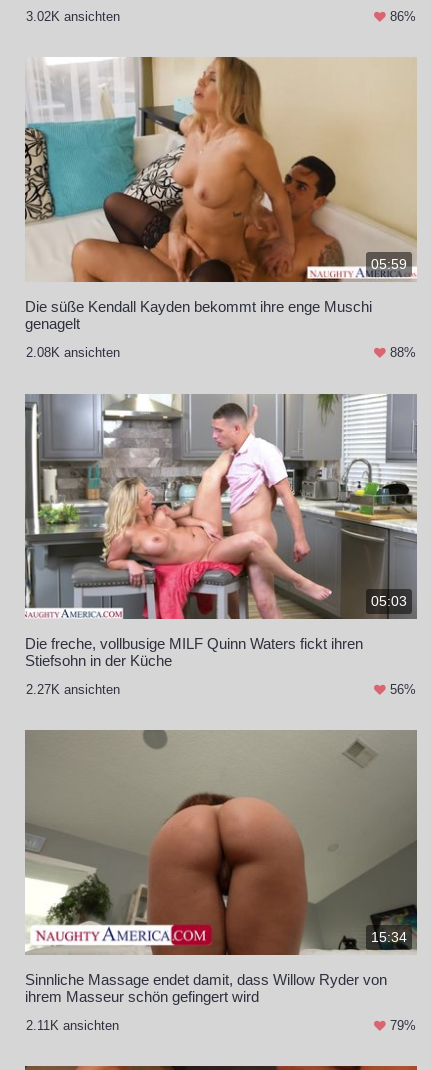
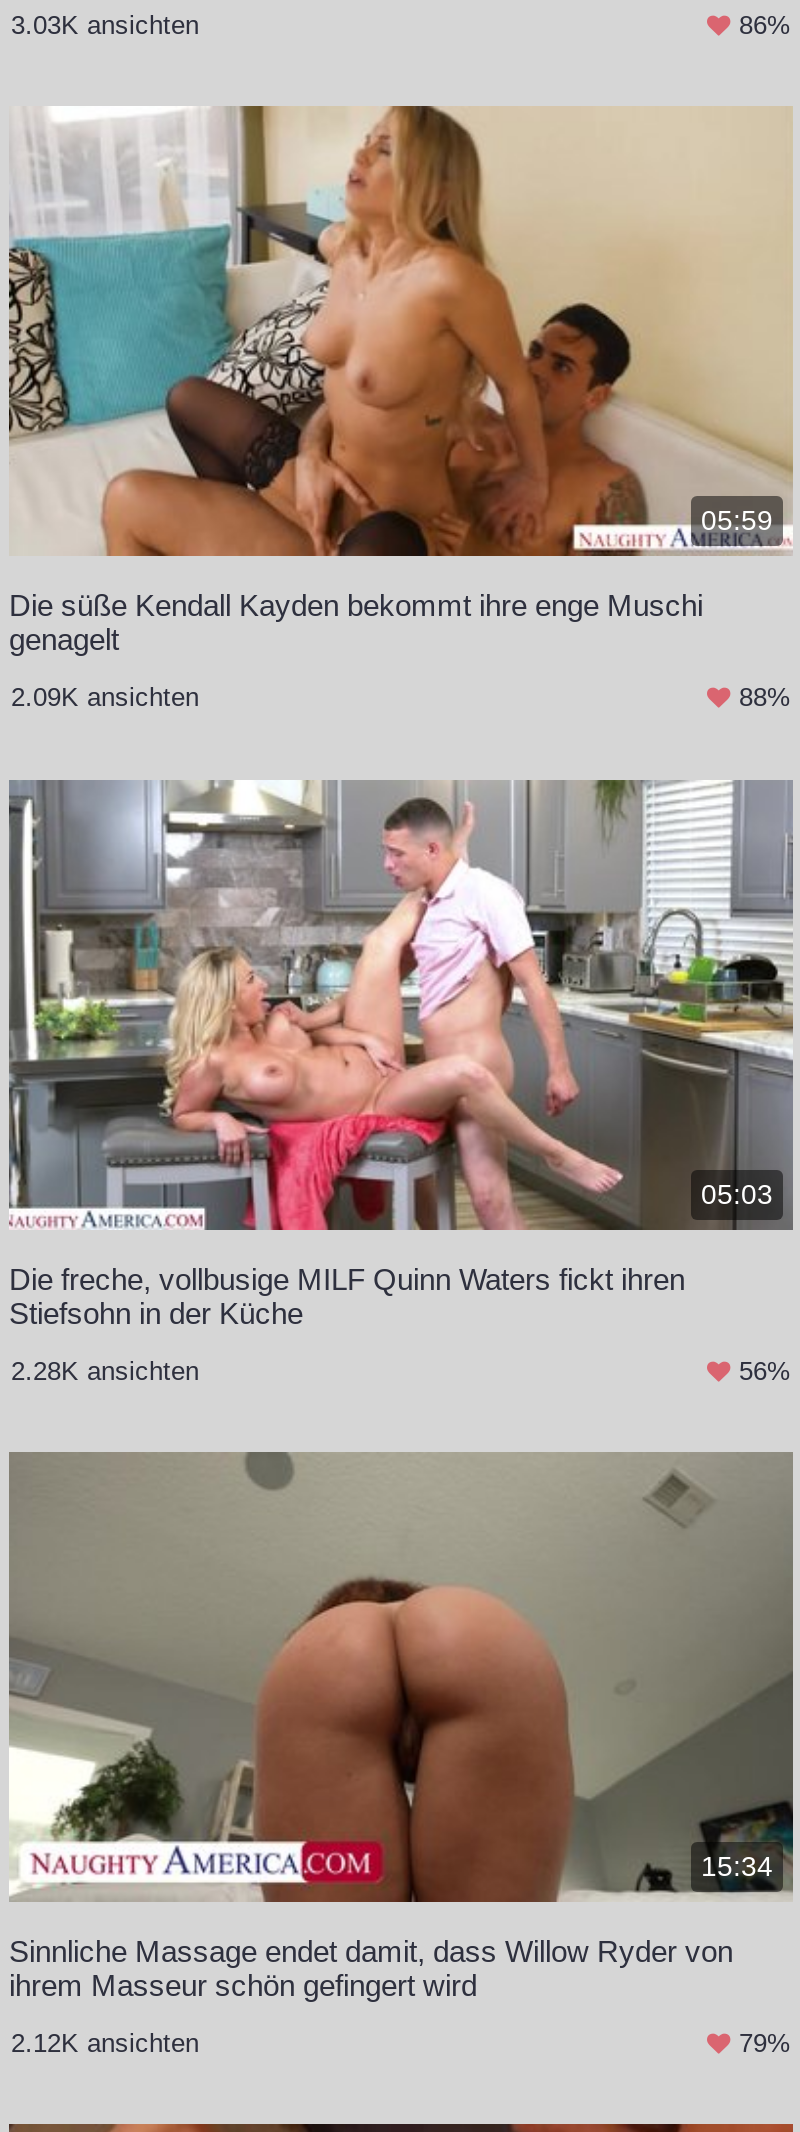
[26,9,120,24] 3.02K ansichten -> [11,10,199,40] 3.03K ansichten
[26,345,120,360] 2.08K ansichten -> [11,683,199,713] 2.09K ansichten
[26,682,120,697] 2.27K ansichten -> [11,1355,199,1385] 2.28K ansichten
[26,1018,119,1033] 2.11K ansichten -> [11,2028,199,2058] 2.12K ansichten

